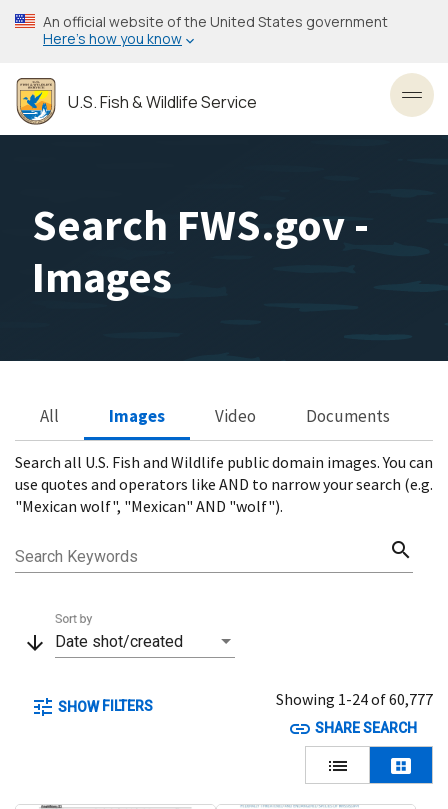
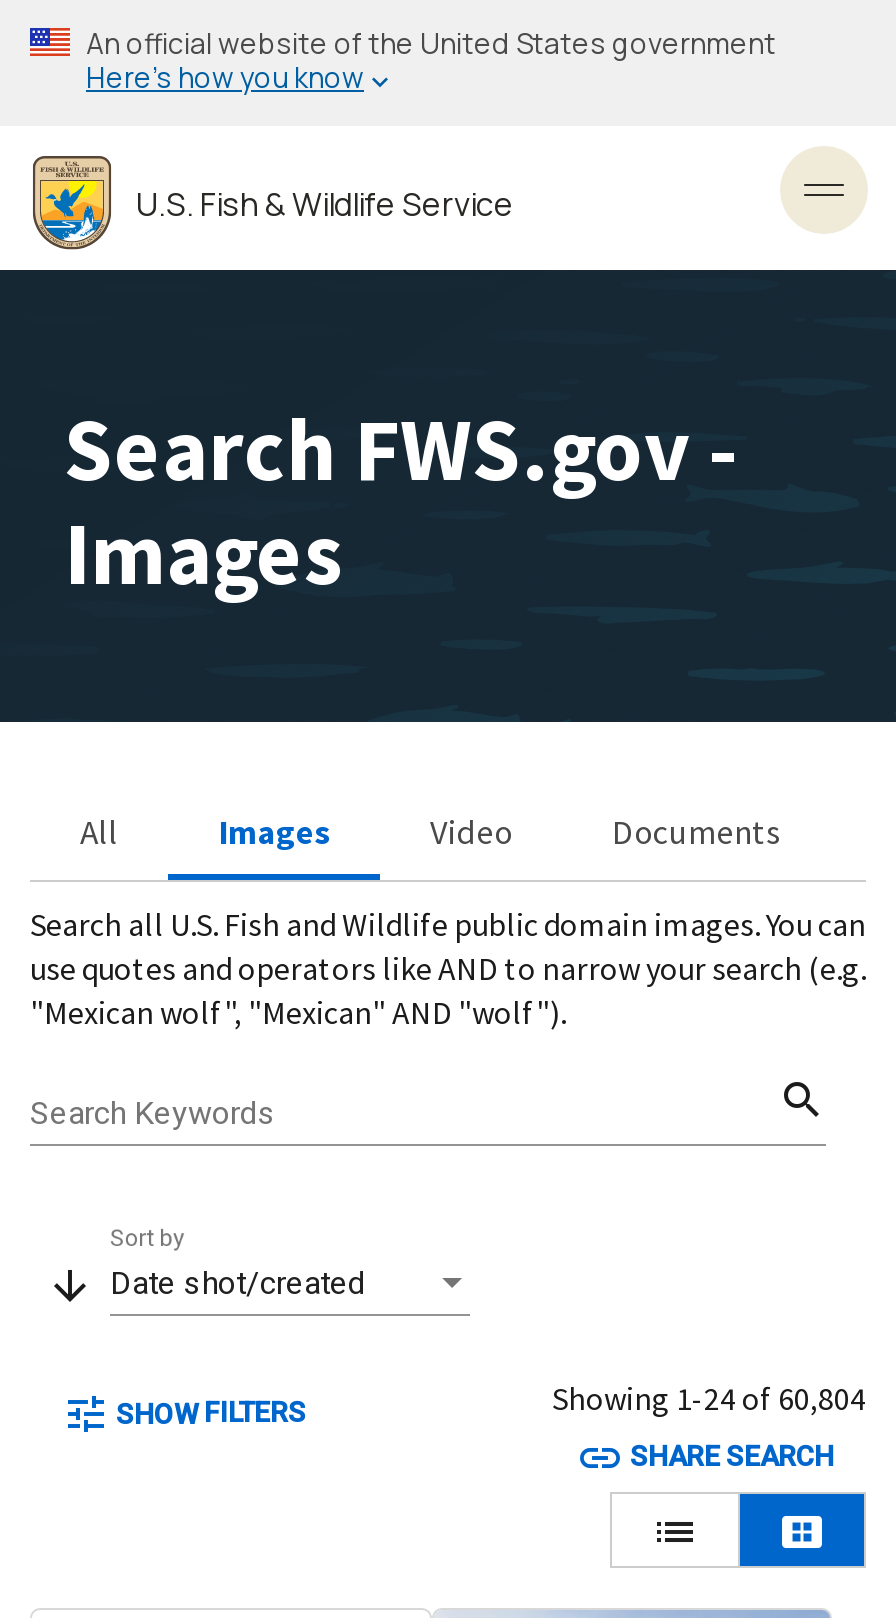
[276,689,433,709] Showing 1-24 of 60,777 -> [552,1378,866,1418] Showing 1-24 of 60,804

